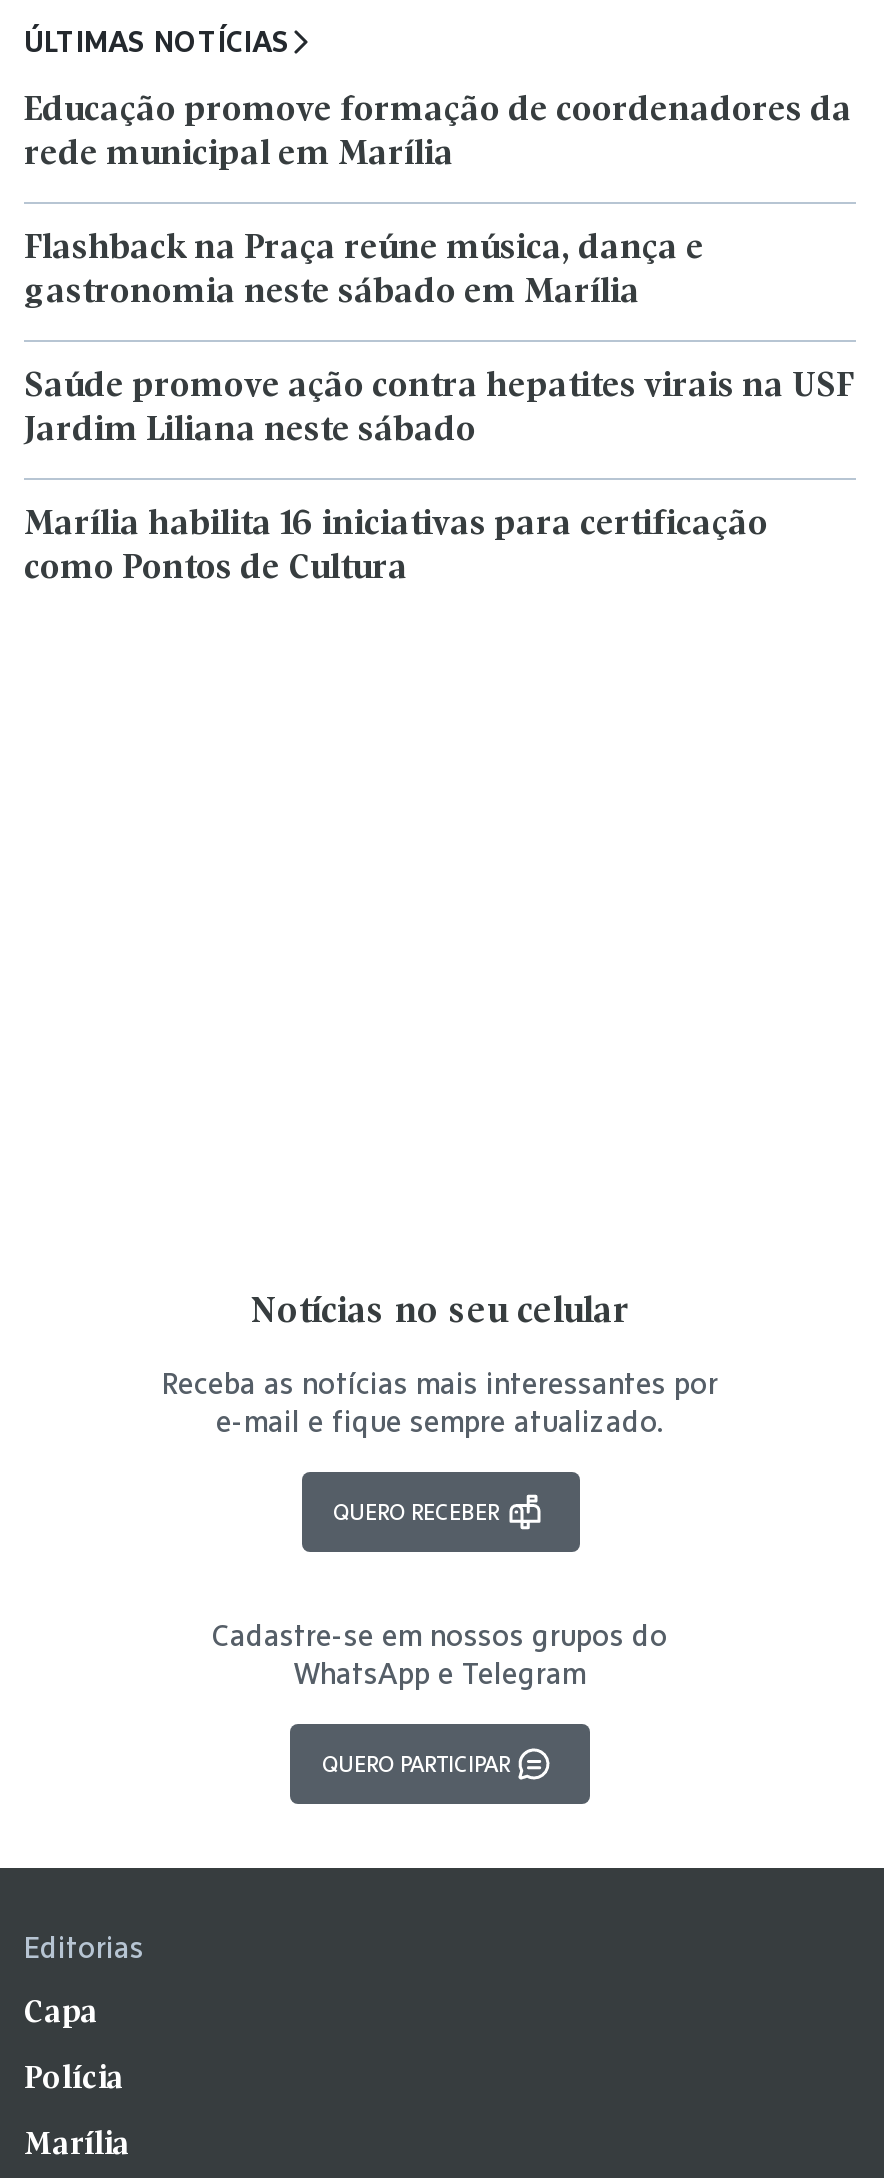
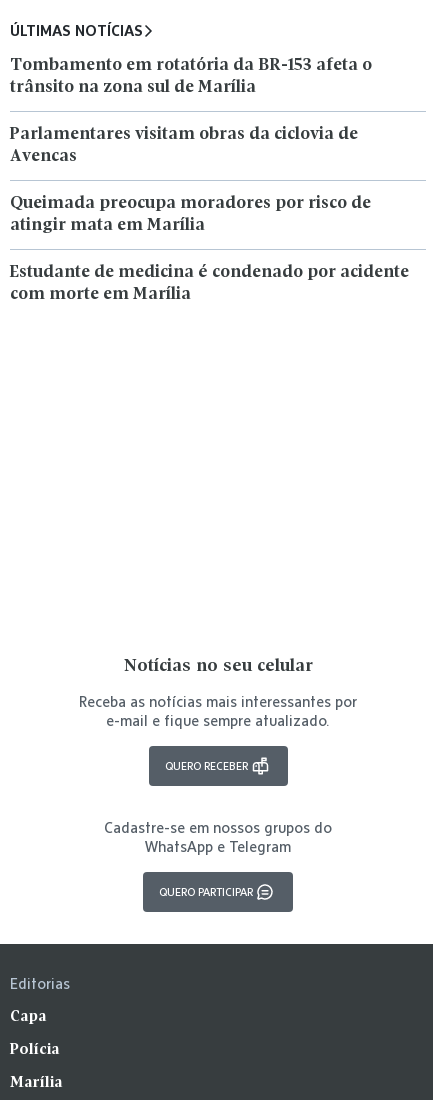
[24,95,852,173] Educação promove formação de coordenadores da | rede municipal em Marília -> [10,57,372,96] Tombamento em rotatória da BR-153 afeta o | trânsito na zona sul de Marília
[24,233,704,311] Flashback na Praça reúne música, dança e | gastronomia neste sábado em Marília -> [10,126,358,165] Parlamentares visitam obras da ciclovia de | Avencas
[24,371,854,449] Saúde promove ação contra hepatites virais na USF | Jardim Liliana neste sábado -> [10,195,371,234] Queimada preocupa moradores por risco de | atingir mata em Marília
[24,509,768,587] Marília habilita 16 iniciativas para certificação | como Pontos de Cultura -> [10,264,409,303] Estudante de medicina é condenado por acidente | com morte em Marília

